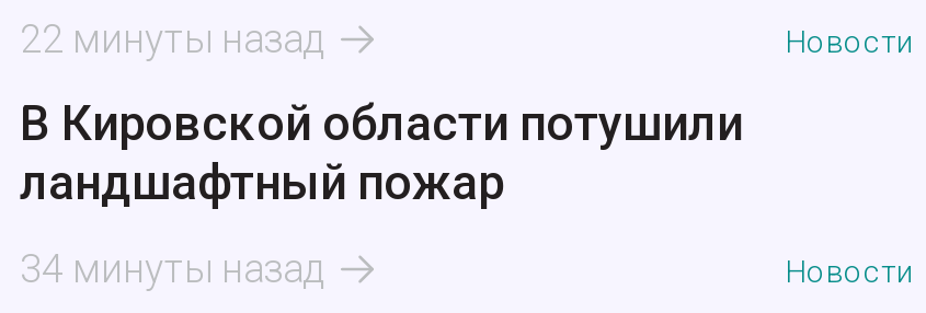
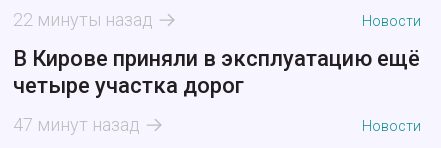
[20,97,743,211] В Кировской области потушили | ландшафтный пожар -> [13,46,420,98] В Кирове приняли в эксплуатацию ещё | четыре участка дорог
[20,246,327,292] 34 минуты назад -> [13,114,140,135] 47 минут назад

